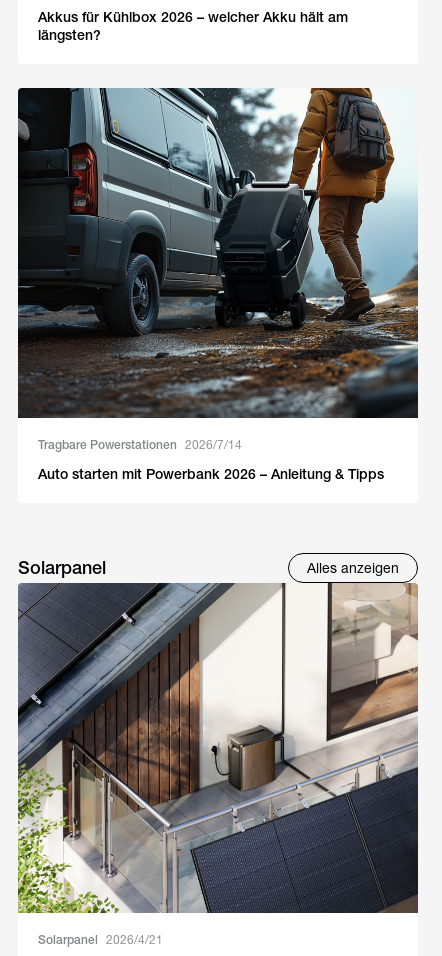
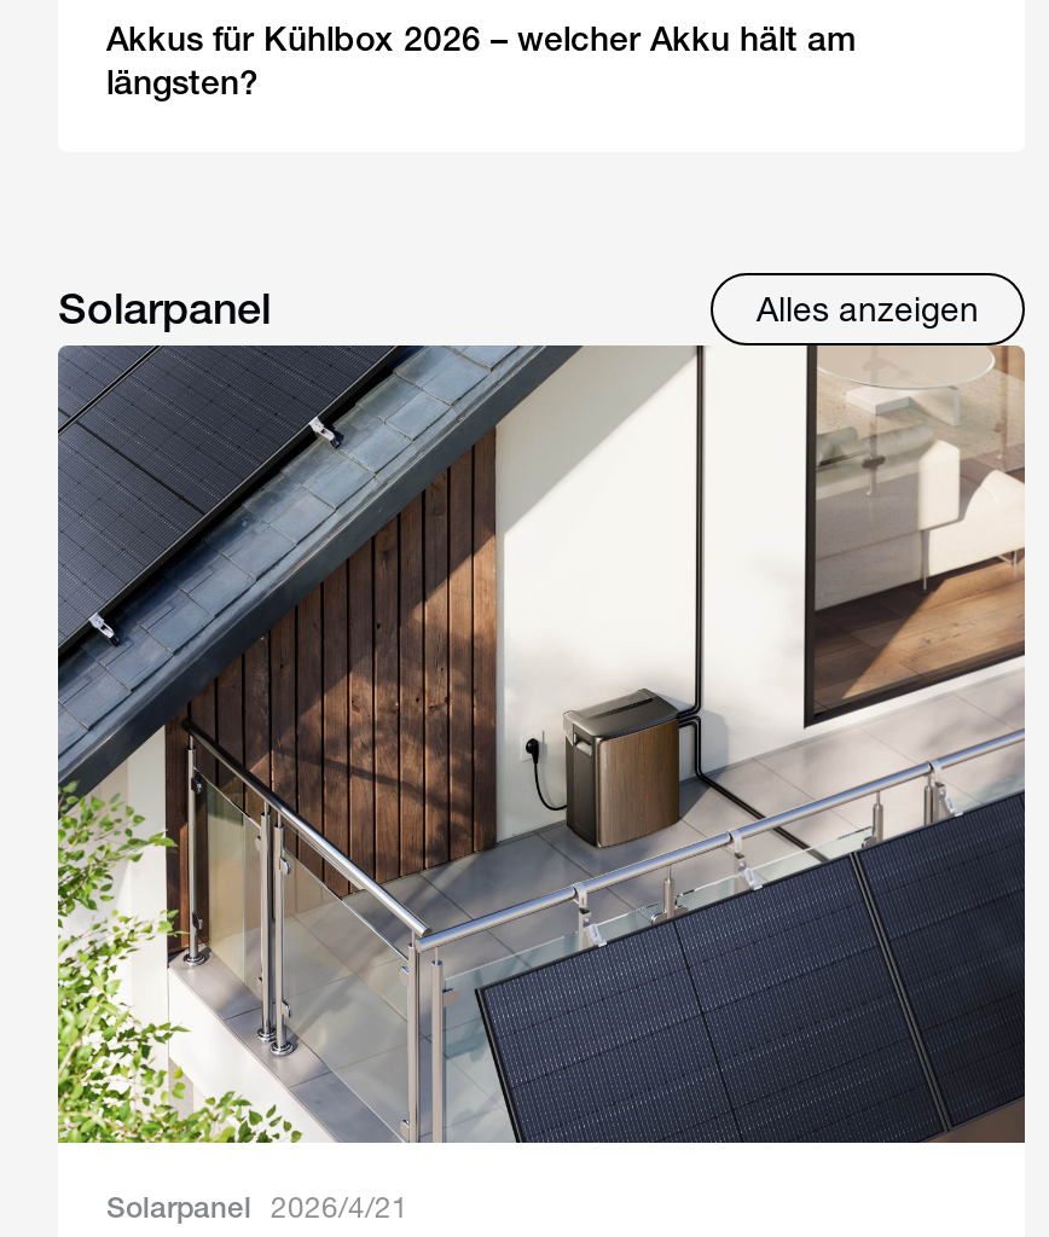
[17,87,419,482] [image] | Tragbare Powerstationen 2026/7/14 | Auto starten mit Powerbank 2026 – Anleitung & Tipps -> none

